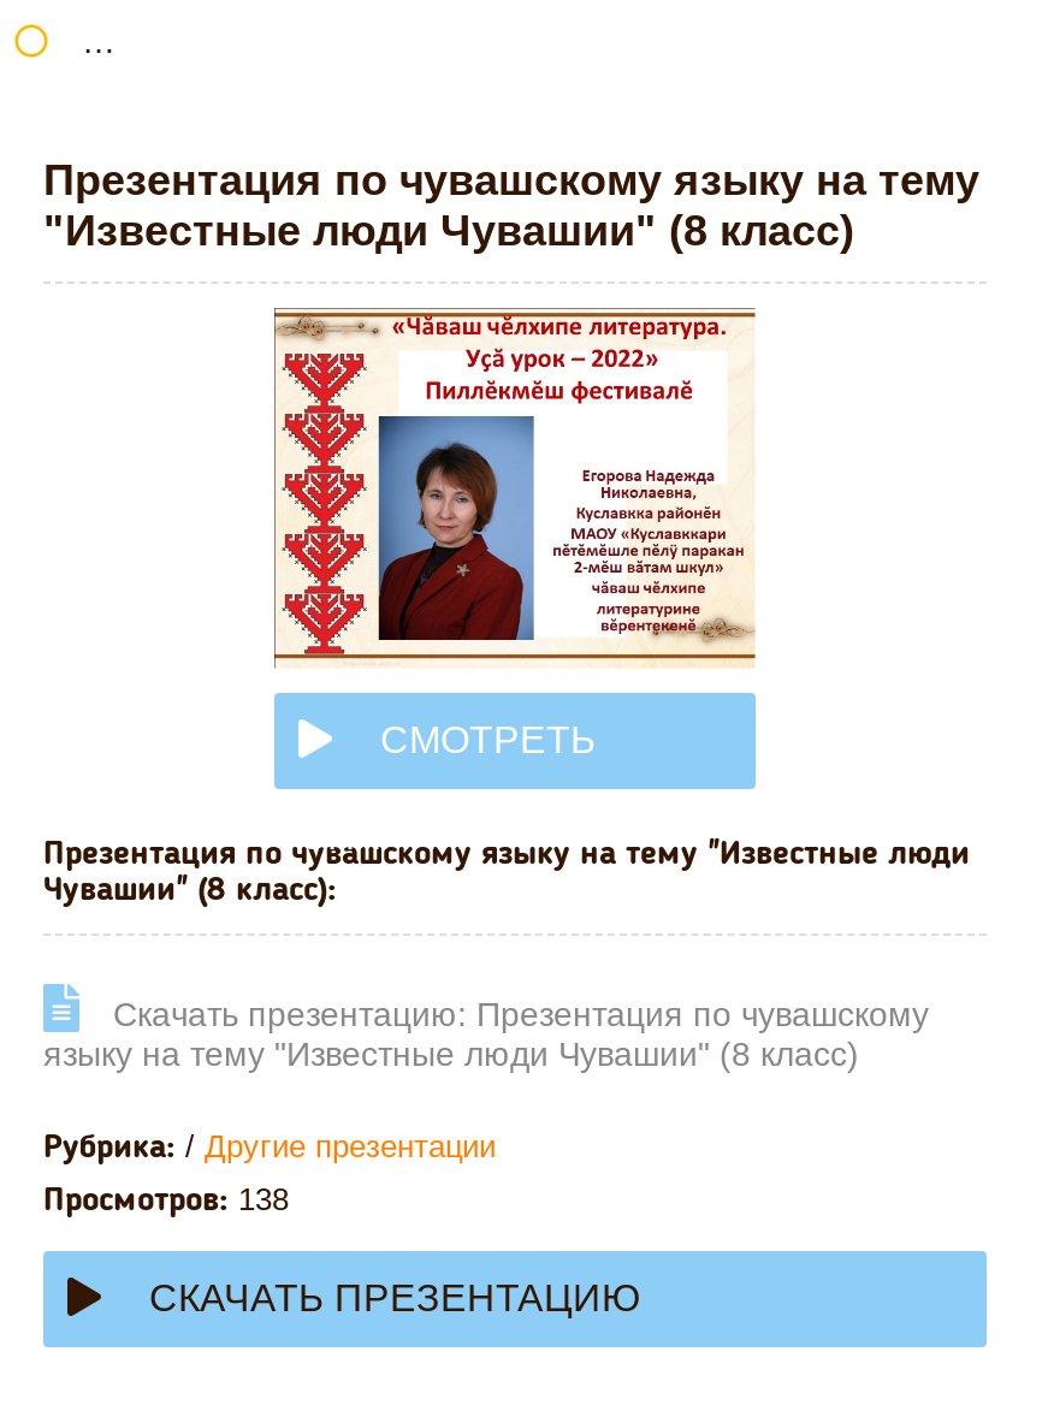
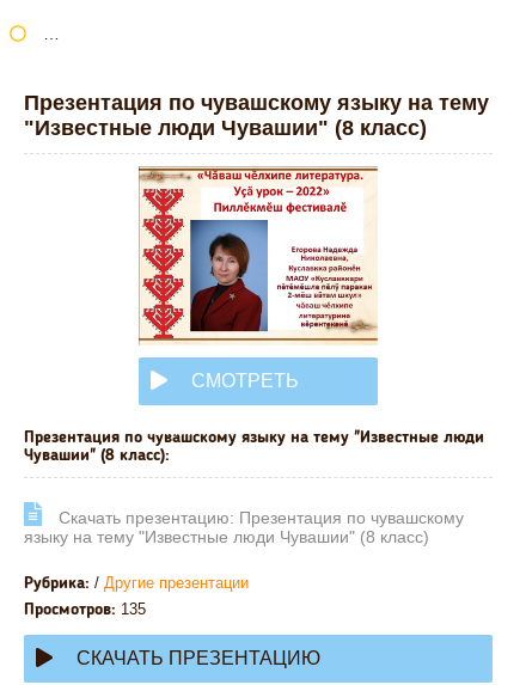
[43,1180,289,1216] Просмотров: 138 -> [24,600,146,617] Просмотров: 135

